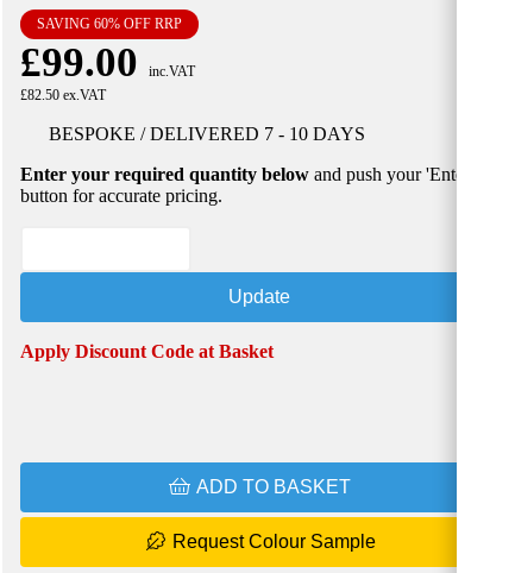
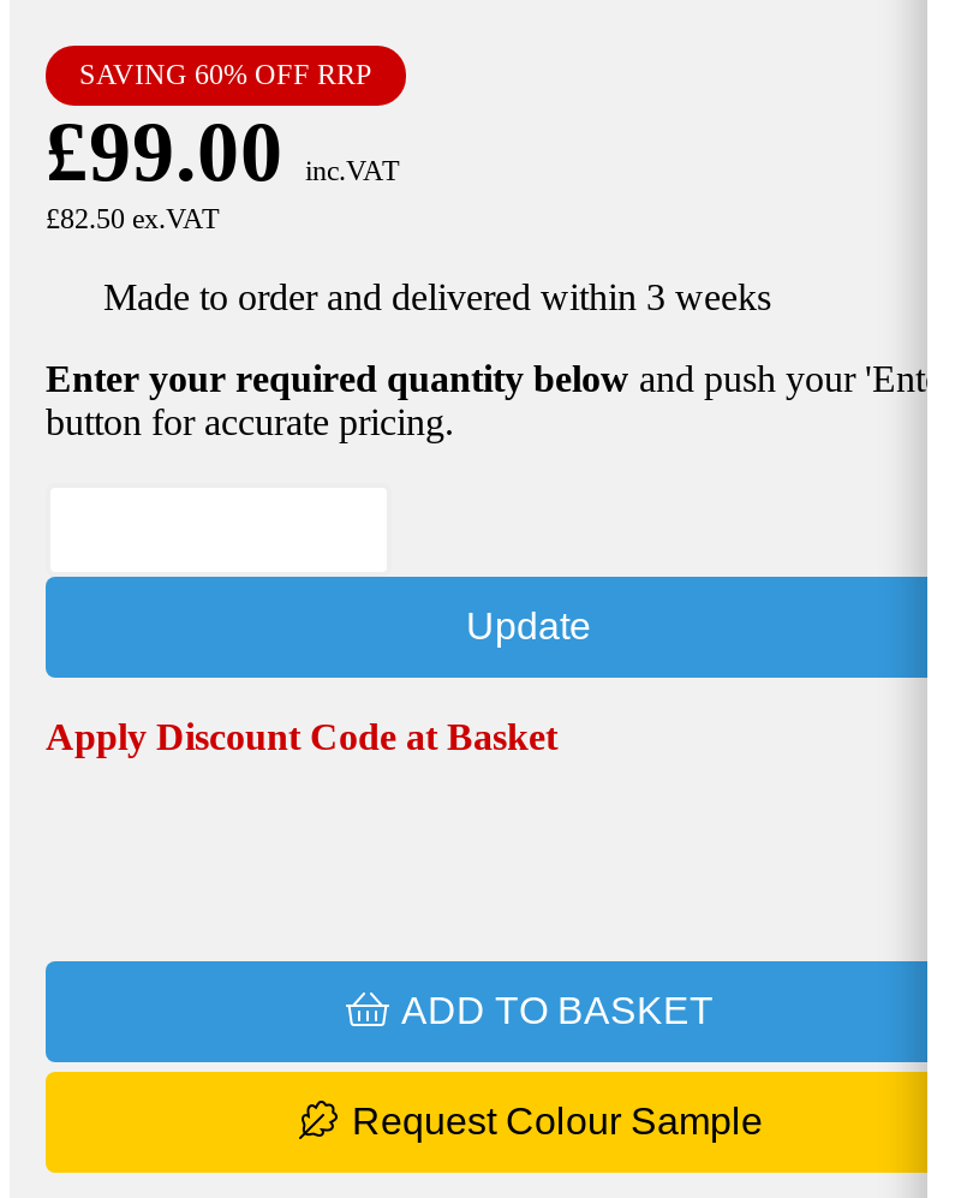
[44,124,365,144] BESPOKE / DELIVERED 7 - 10 DAYS -> [94,277,771,317] Made to order and delivered within 3 weeks

